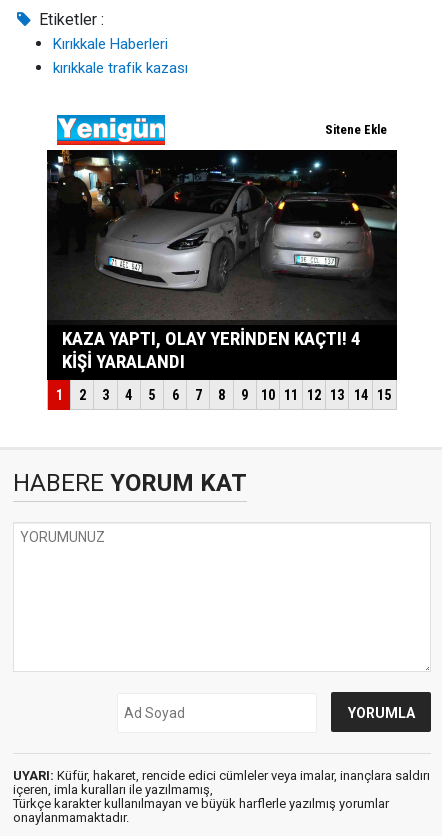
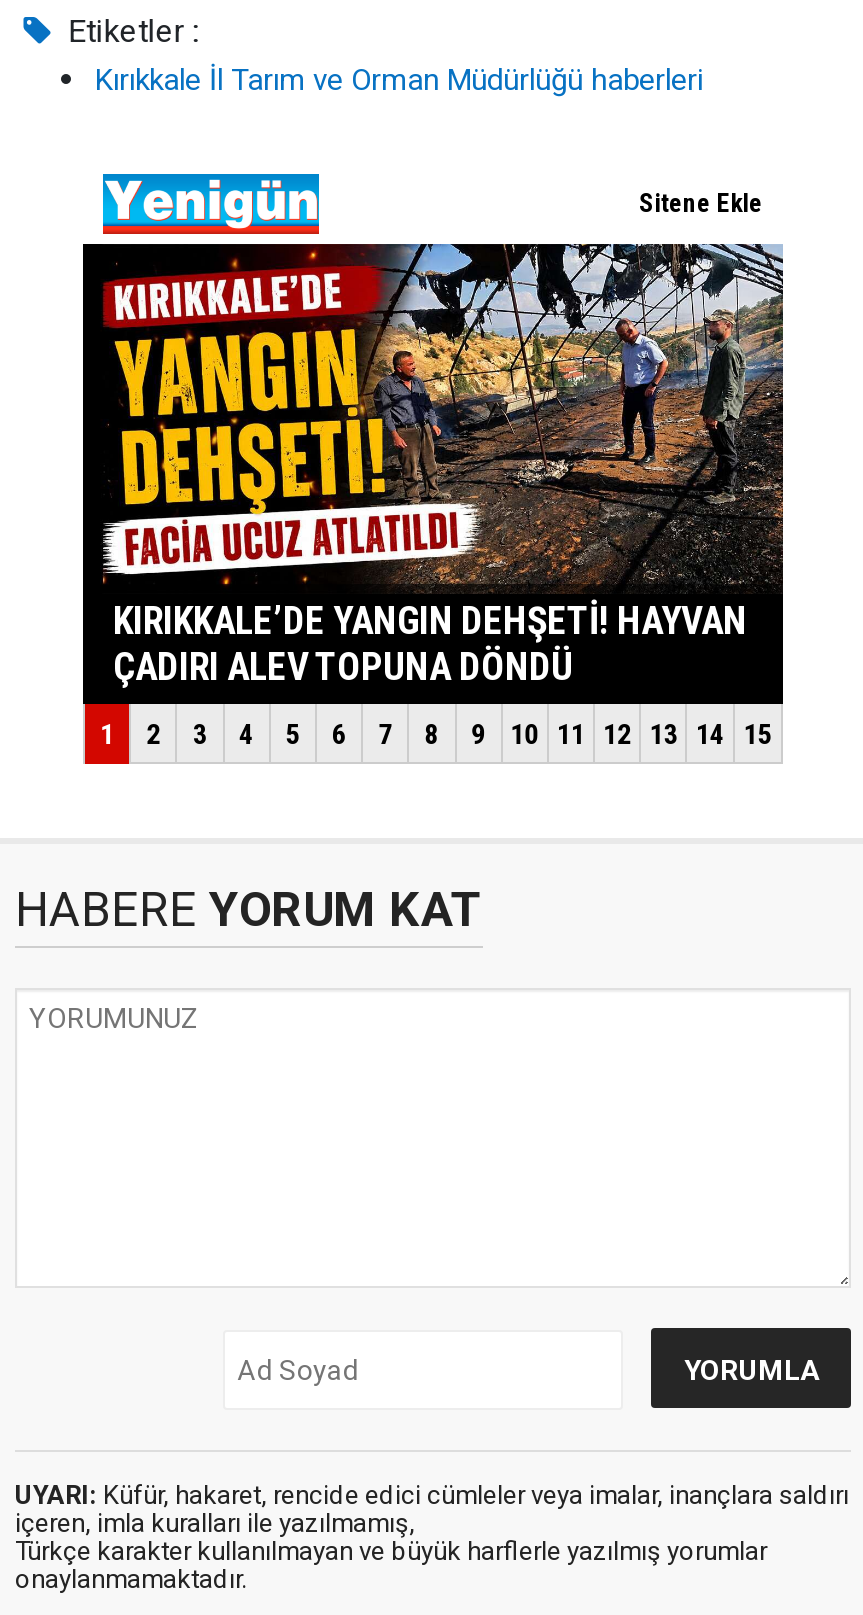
[53,35,188,77] Kırıkkale Haberleri | kırıkkale trafik kazası -> [95,63,703,99] Kırıkkale İl Tarım ve Orman Müdürlüğü haberleri
[47,149,397,373] [image] -> [85,242,785,690] [image]

